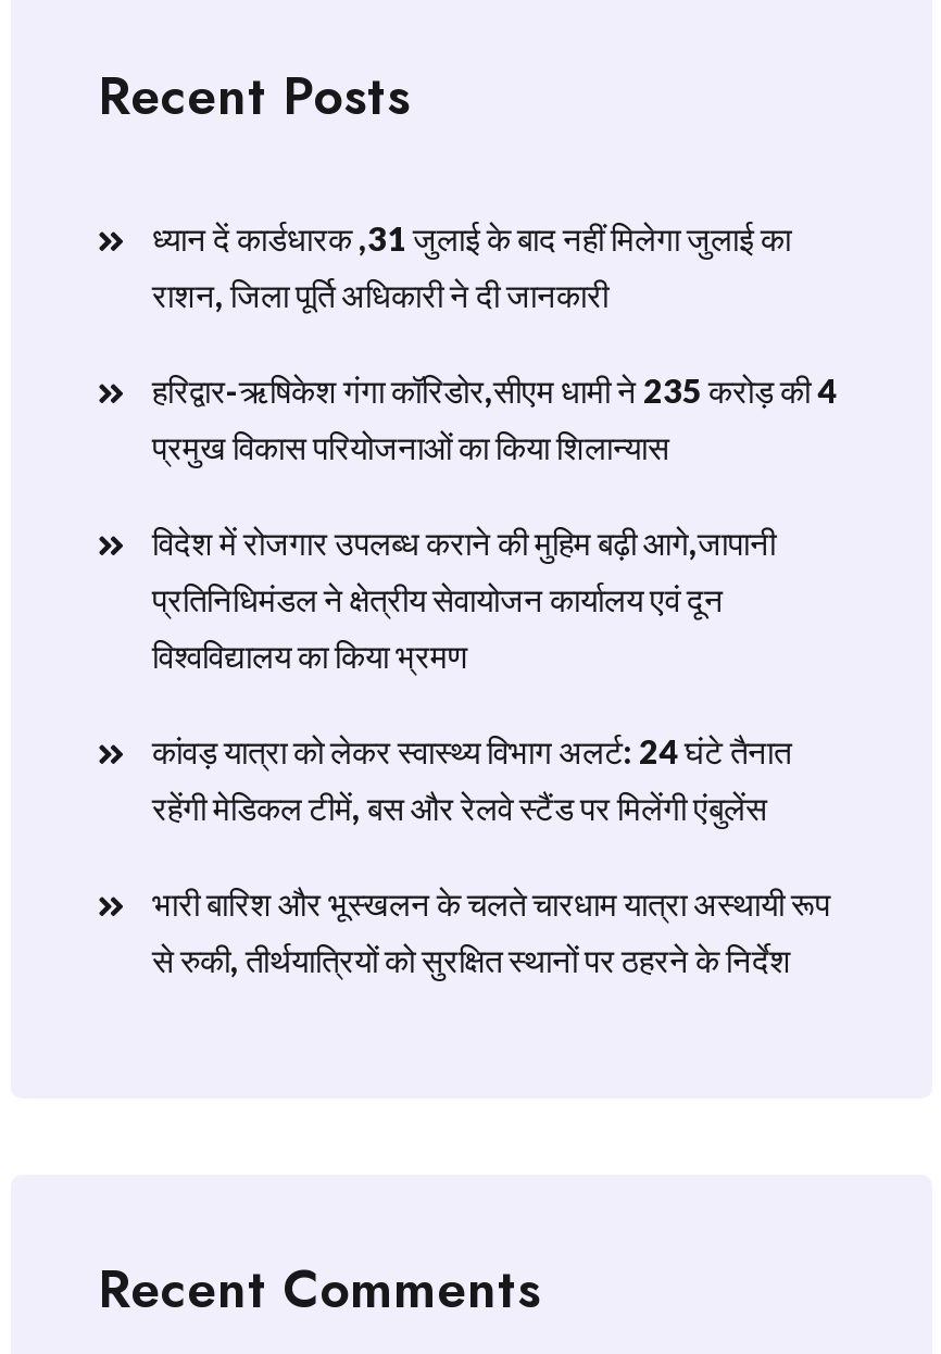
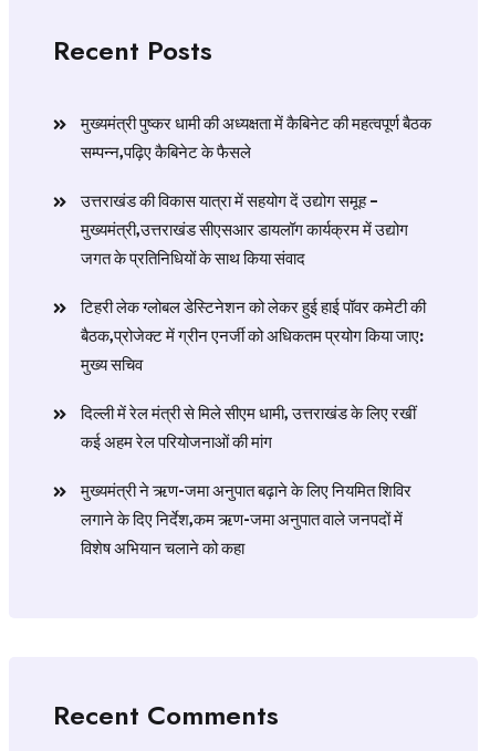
[152,218,791,314] ध्यान दें कार्डधारक ,31 जुलाई के बाद नहीं मिलेगा जुलाई का | राशन, जिला पूर्ति अधिकारी ने दी जानकारी -> [81,113,431,161] मुख्यमंत्री पुष्कर धामी की अध्यक्षता में कैबिनेट की महत्वपूर्ण बैठक | सम्पन्न,पढ़िए कैबिनेट के फैसले
[152,371,837,466] हरिद्वार-ऋषिकेश गंगा कॉरिडोर,सीएम धामी ने 235 करोड़ की 4 | प्रमुख विकास परियोजनाओं का किया शिलान्यास -> [81,190,408,268] उत्तराखंड की विकास यात्रा में सहयोग दें उद्योग समूह – | मुख्यमंत्री,उत्तराखंड सीएसआर डायलॉग कार्यक्रम में उद्योग | जगत के प्रतिनिधियों के साथ किया संवाद
[152,523,776,675] विदेश में रोजगार उपलब्ध कराने की मुहिम बढ़ी आगे,जापानी | प्रतिनिधिमंडल ने क्षेत्रीय सेवायोजन कार्यालय एवं दून | विश्वविद्यालय का किया भ्रमण -> [81,296,426,374] टिहरी लेक ग्लोबल डेस्टिनेशन को लेकर हुई हाई पॉवर कमेटी की | बैठक,प्रोजेक्ट में ग्रीन एनर्जी को अधिकतम प्रयोग किया जाए: | मुख्य सचिव
[152,731,791,827] कांवड़ यात्रा को लेकर स्वास्थ्य विभाग अलर्ट: 24 घंटे तैनात | रहेंगी मेडिकल टीमें, बस और रेलवे स्टैंड पर मिलेंगी एंबुलेंस -> [81,403,416,451] दिल्ली में रेल मंत्री से मिले सीएम धामी, उत्तराखंड के लिए रखीं | कई अहम रेल परियोजनाओं की मांग
[152,883,830,979] भारी बारिश और भूस्खलन के चलते चारधाम यात्रा अस्थायी रूप | से रुकी, तीर्थयात्रियों को सुरक्षित स्थानों पर ठहरने के निर्देश -> [81,480,411,557] मुख्यमंत्री ने ऋण-जमा अनुपात बढ़ाने के लिए नियमित शिविर | लगाने के दिए निर्देश,कम ऋण-जमा अनुपात वाले जनपदों में | विशेष अभियान चलाने को कहा

